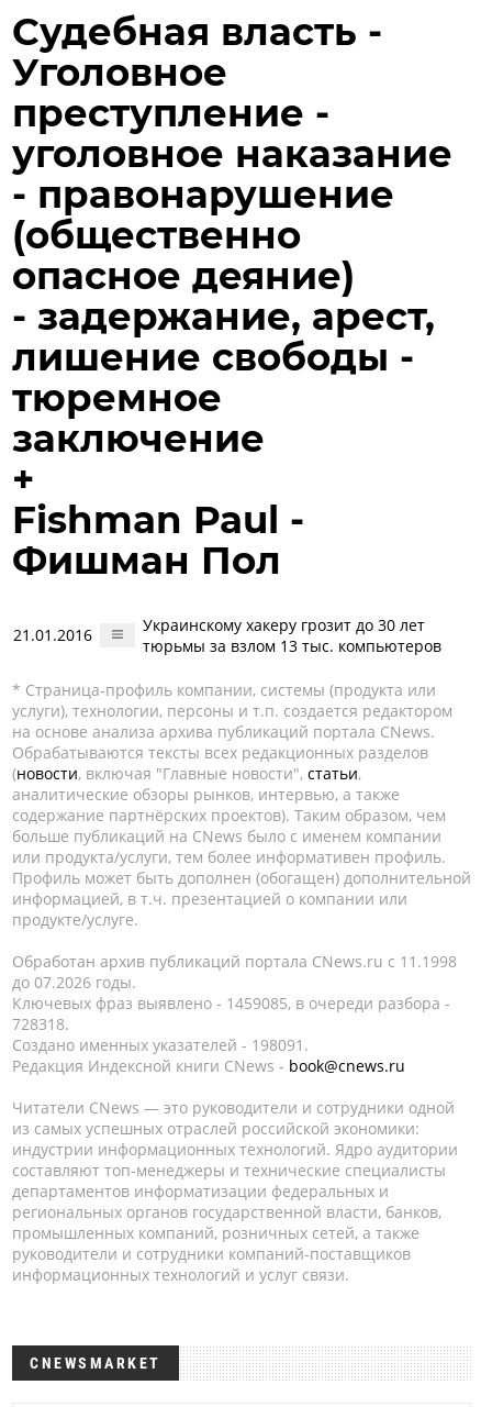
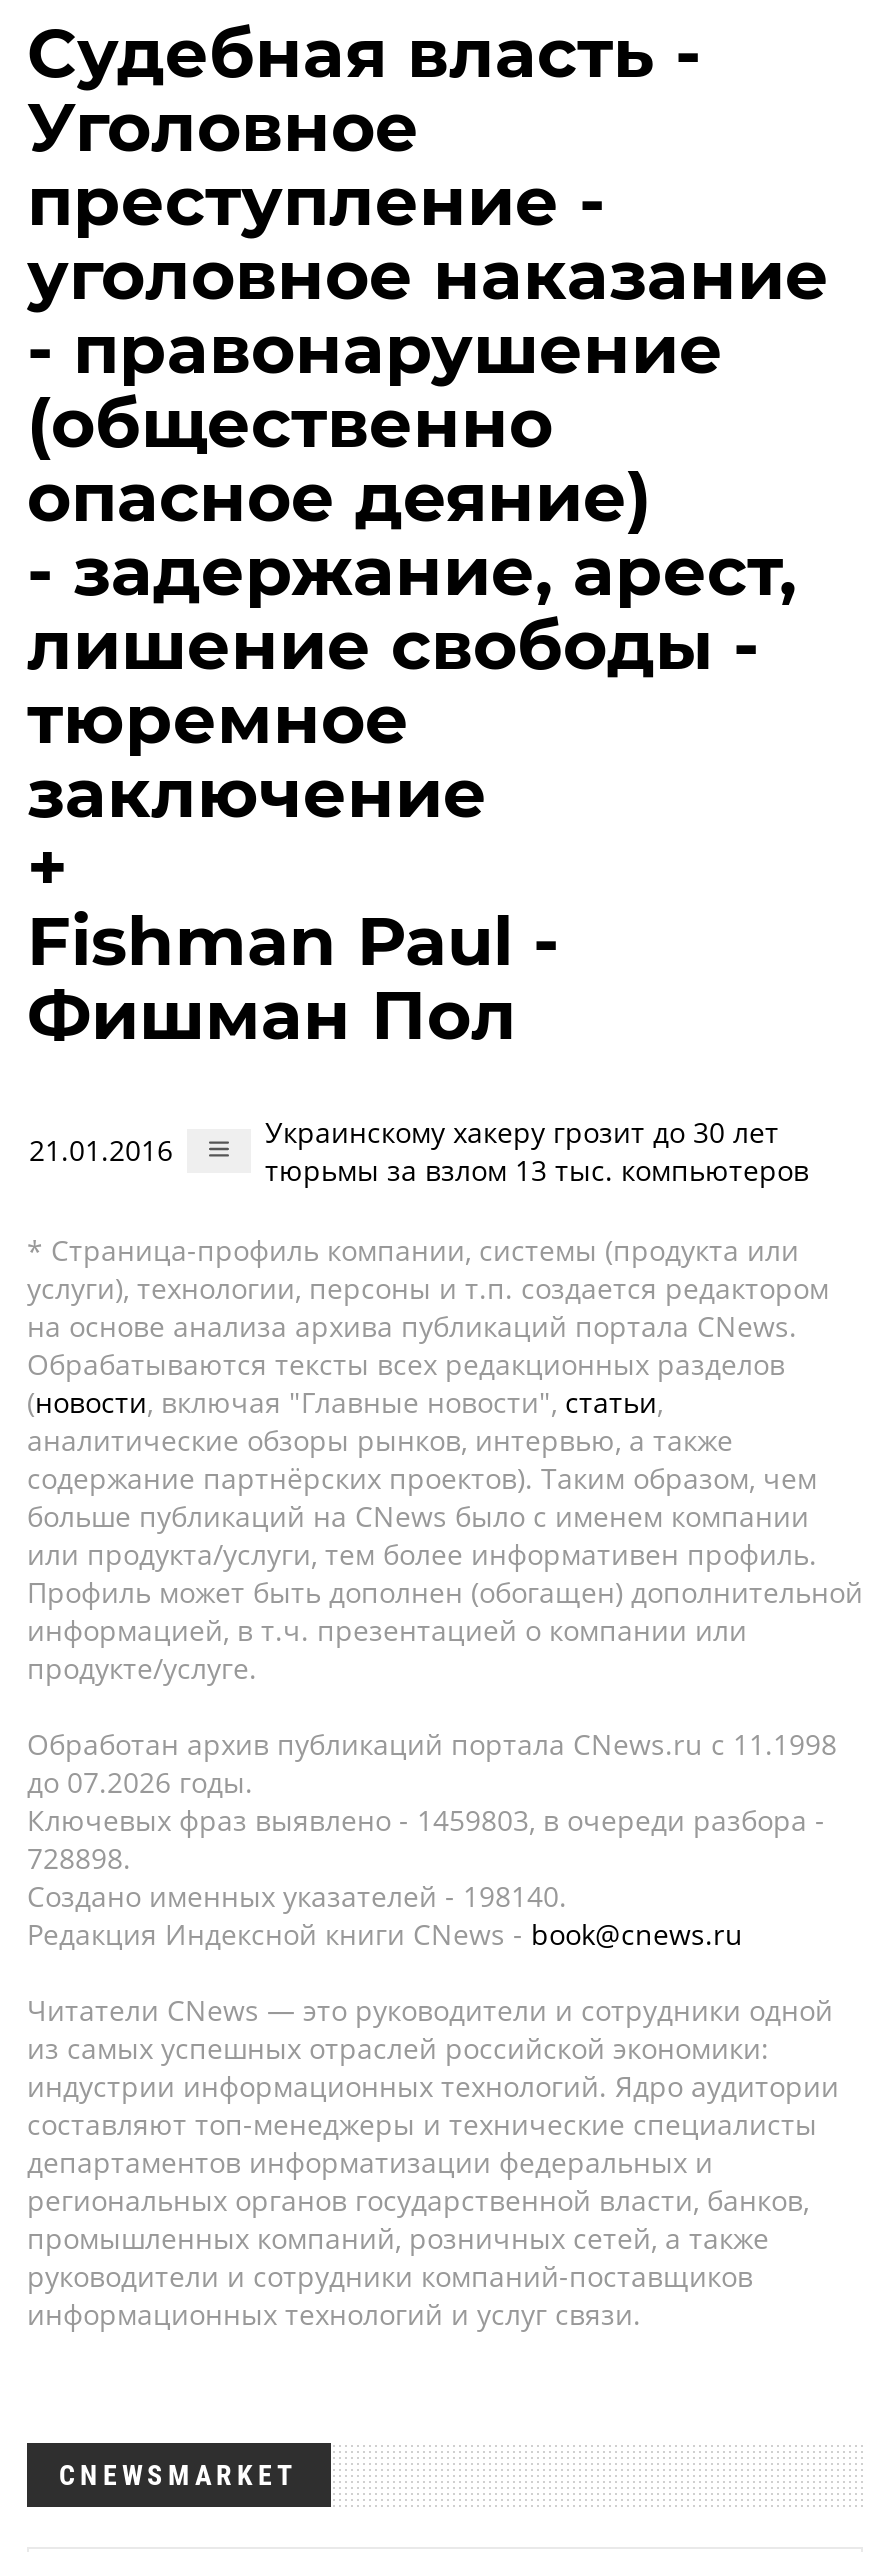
[12,993,450,1013] Ключевых фраз выявлено - 1459085, в очереди разбора - -> [27,1801,825,1839] Ключевых фраз выявлено - 1459803, в очереди разбора -
[12,1013,69,1034] 728318. -> [27,1839,131,1877] 728898.
[12,1034,309,1055] Создано именных указателей - 198091. -> [27,1877,567,1915] Создано именных указателей - 198140.

